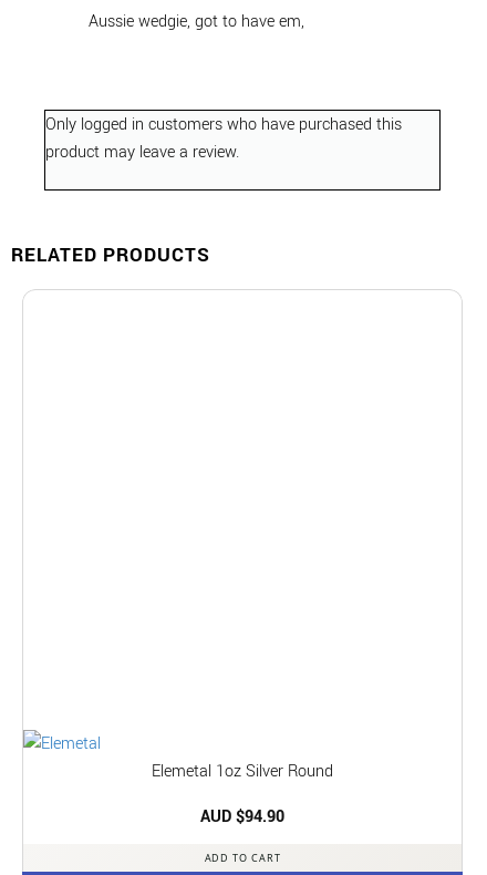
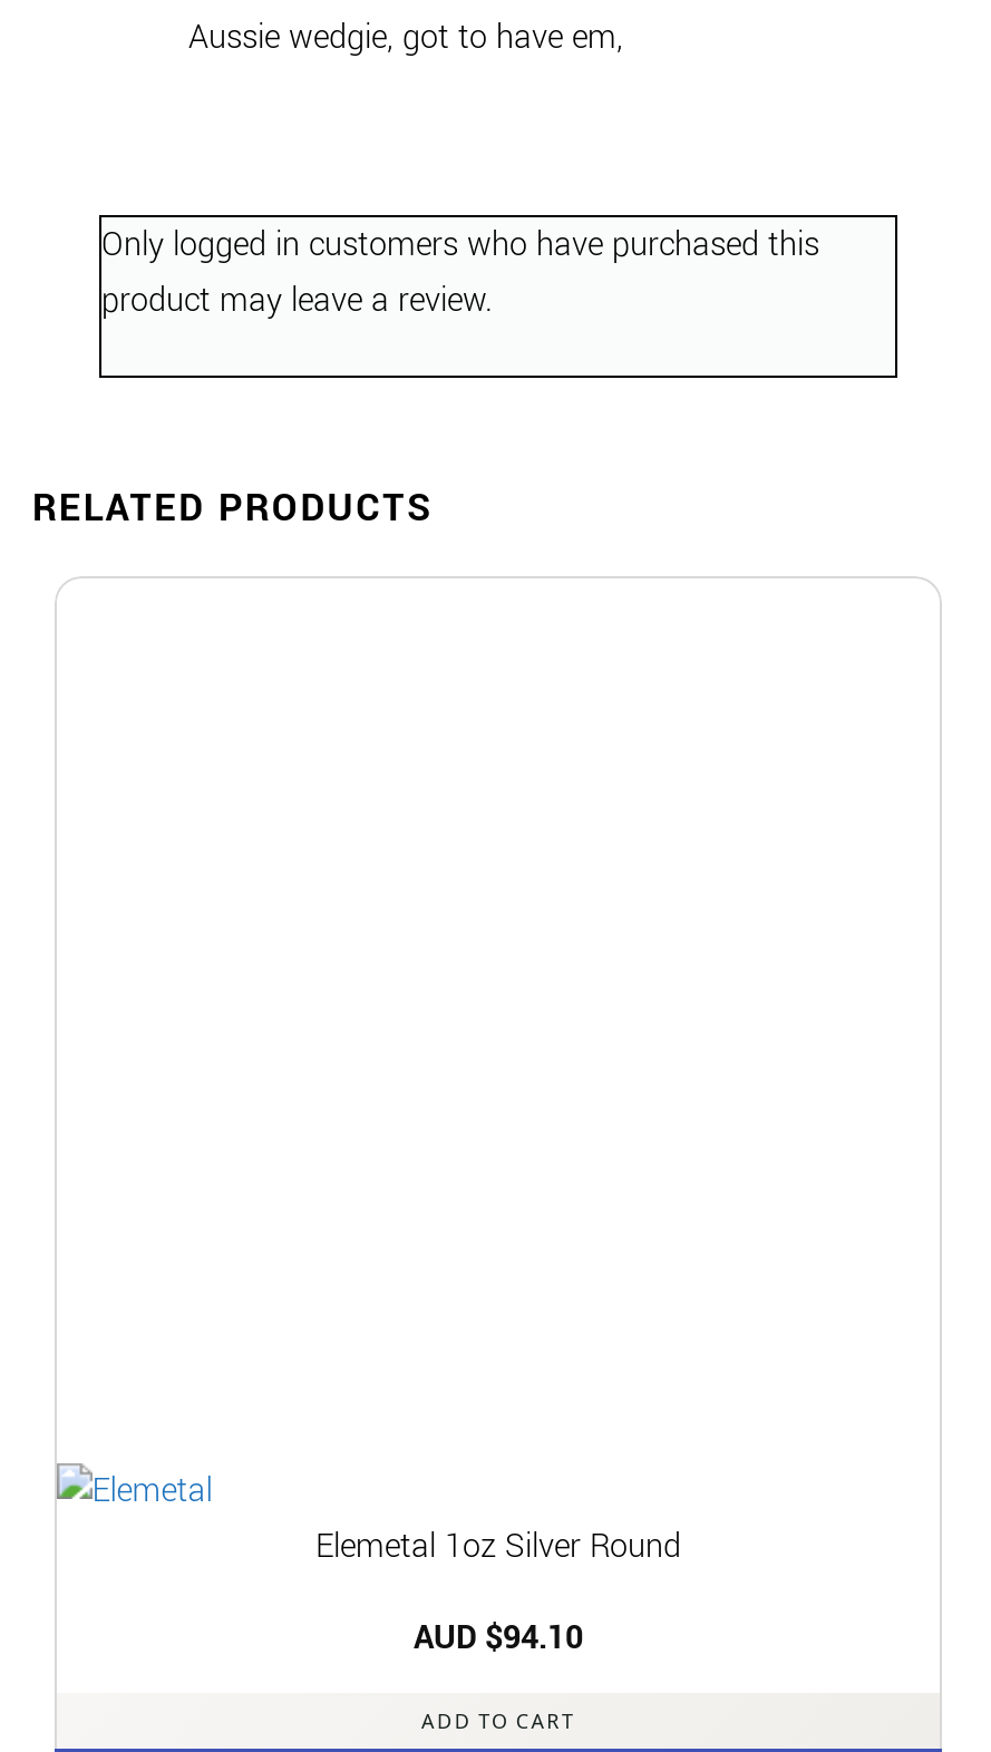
[200,805,284,828] AUD $94.90 -> [414,1615,583,1662] AUD $94.10

